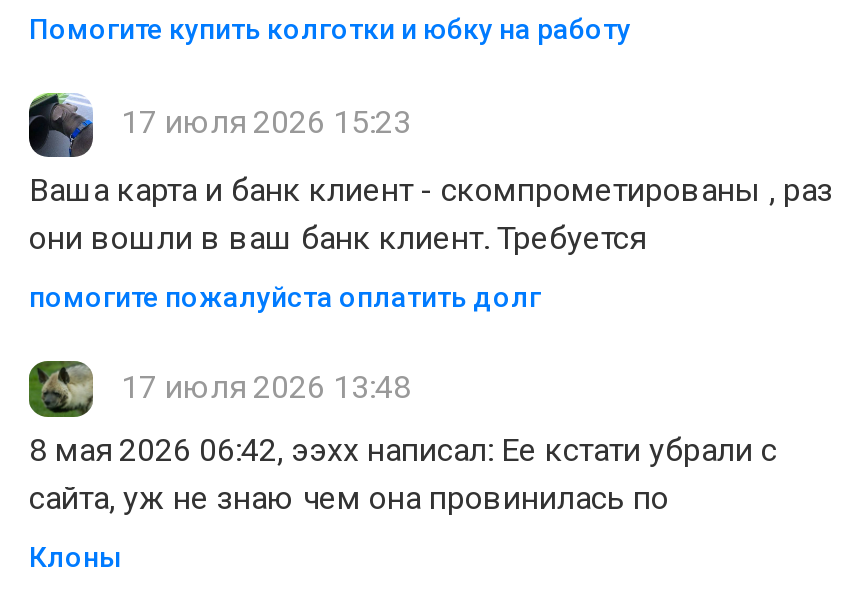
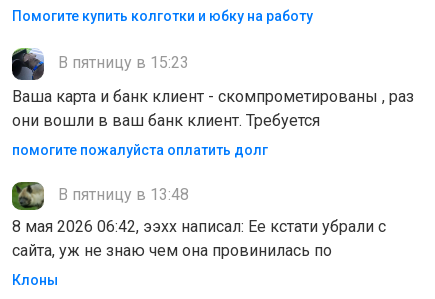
[113,103,411,141] 17 июля 2026 15:23 -> [54,53,189,72] В пятницу в 15:23
[113,368,411,406] 17 июля 2026 13:48 -> [54,185,189,204] В пятницу в 13:48

